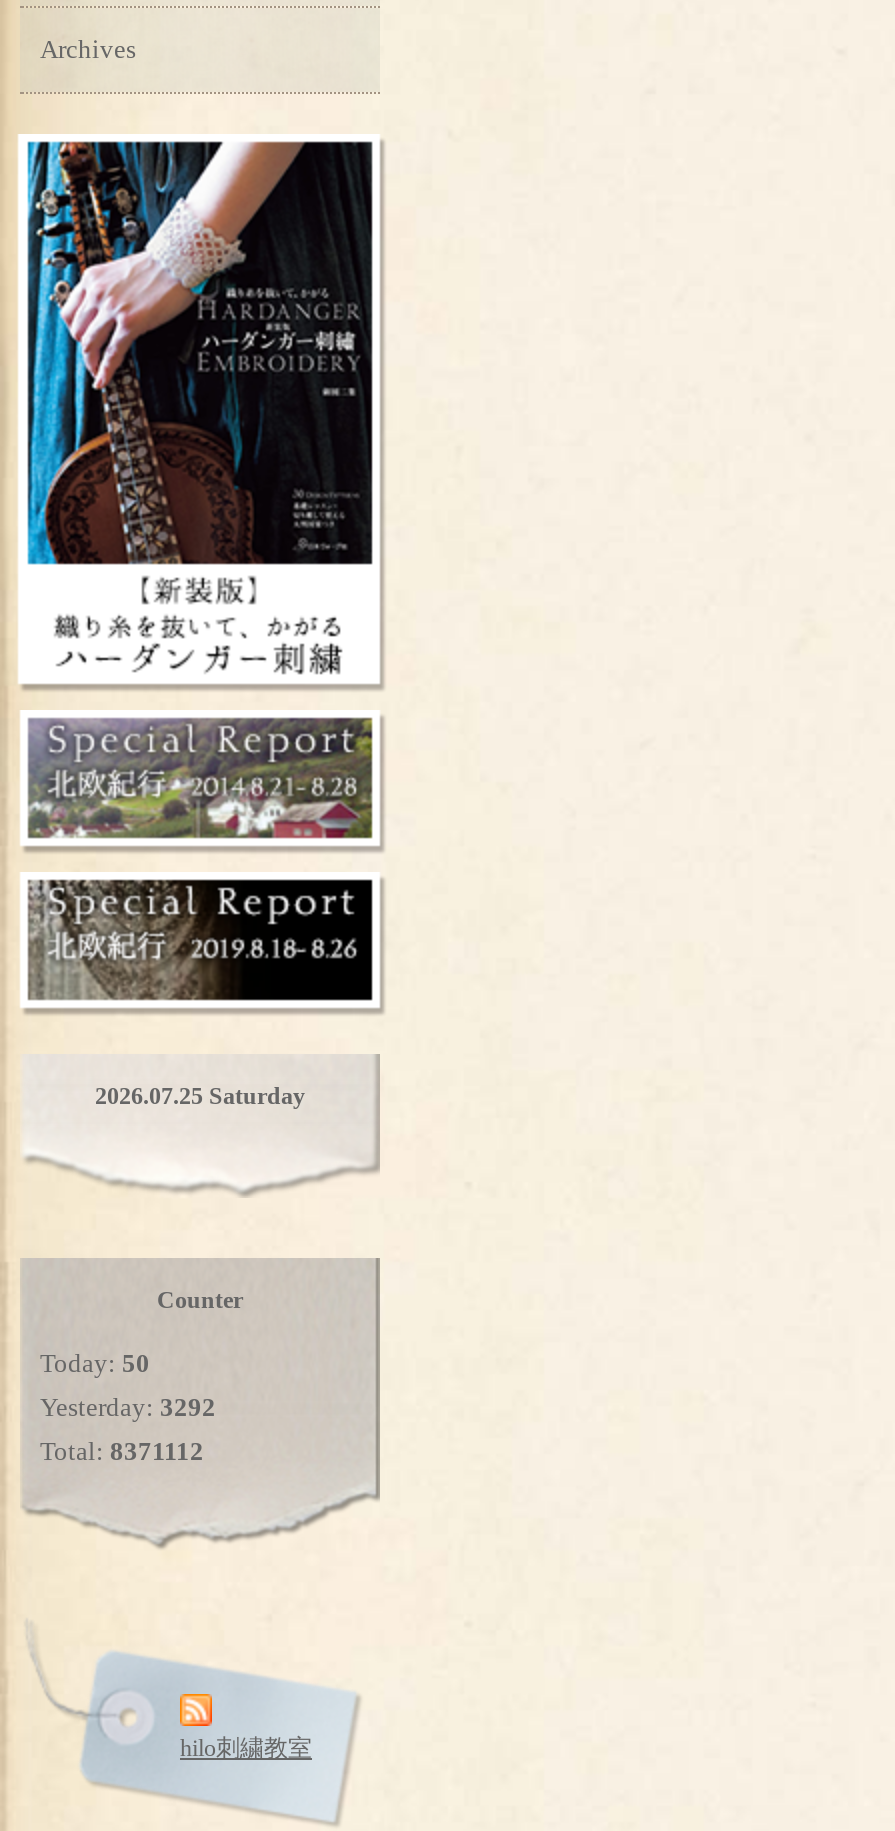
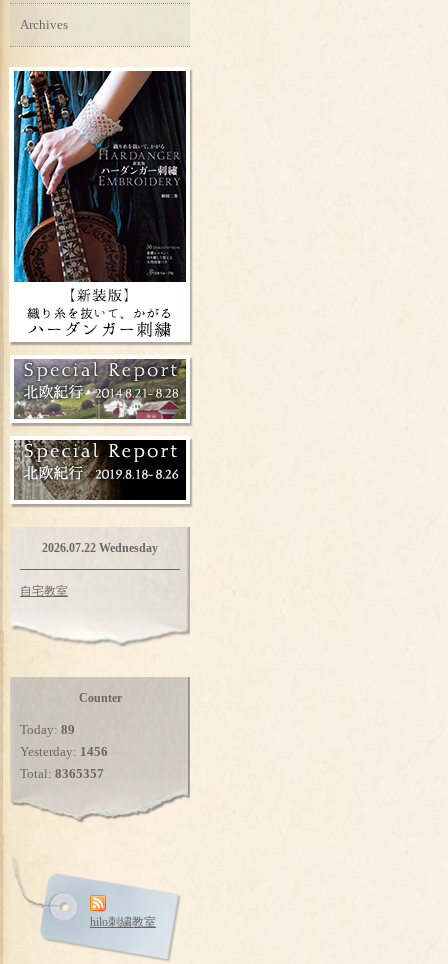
[95,1082,305,1110] 2026.07.25 Saturday -> [20,541,158,598] 2026.07.22 Wednesday | 自宅教室
[40,1348,150,1378] Today: 50 -> [20,722,75,737] Today: 89
[40,1392,216,1422] Yesterday: 3292 -> [20,744,108,759] Yesterday: 1456
[40,1436,204,1466] Total: 8371112 -> [20,766,104,781] Total: 8365357

